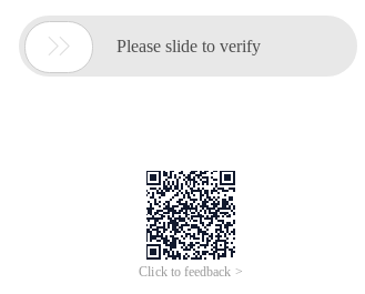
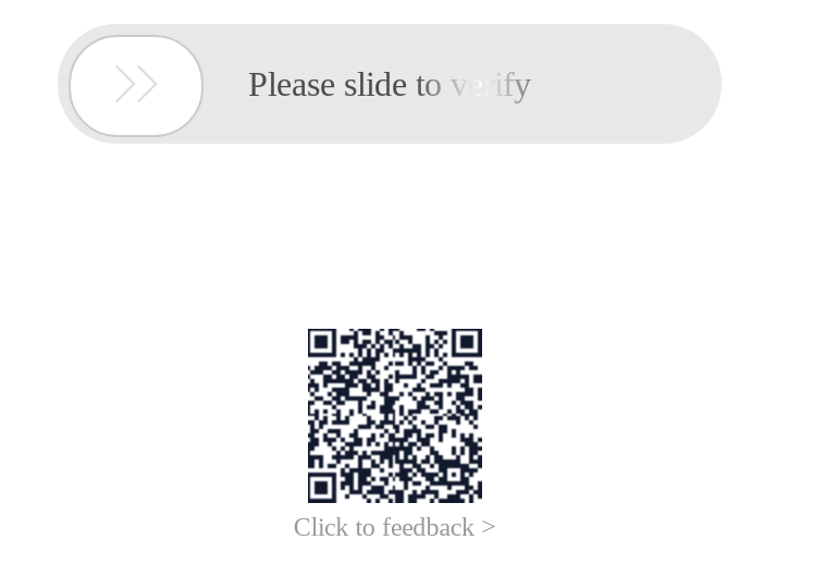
[146,170,236,261] [image] -> [306,327,484,505] [image]

